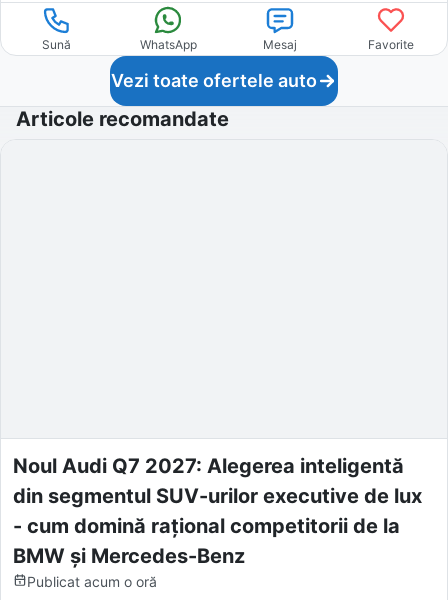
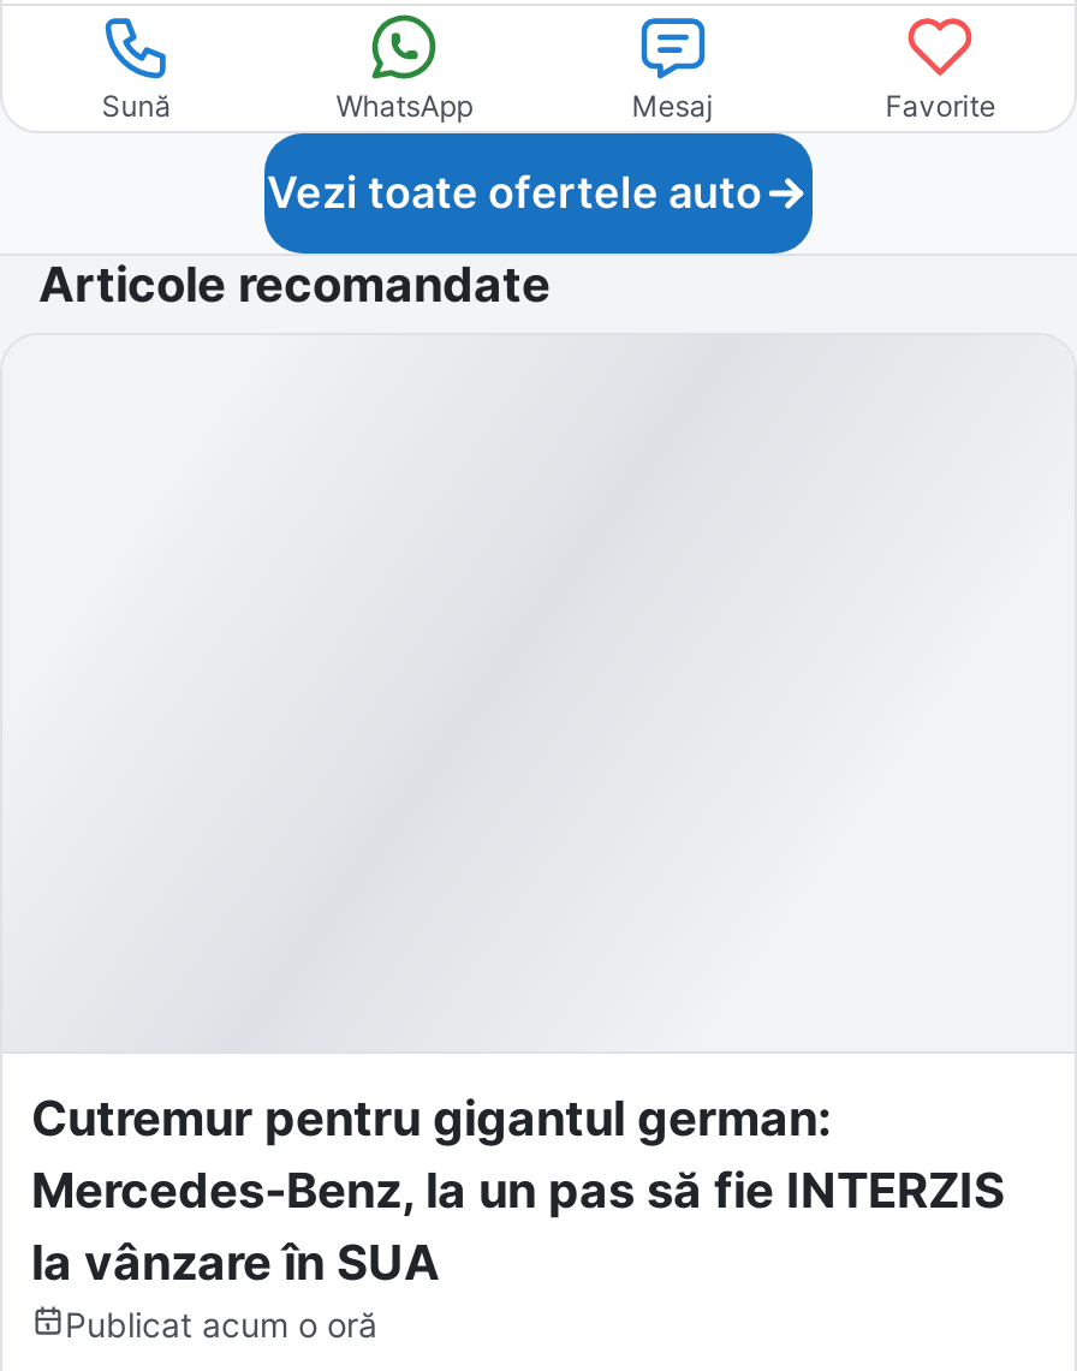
[13,454,422,568] Noul Audi Q7 2027: Alegerea inteligentă | din segmentul SUV-urilor executive de lux | - cum domină rațional competitorii de la | BMW și Mercedes-Benz -> [31,1089,1005,1291] Cutremur pentru gigantul german: | Mercedes-Benz, la un pas să fie INTERZIS | la vânzare în SUA

